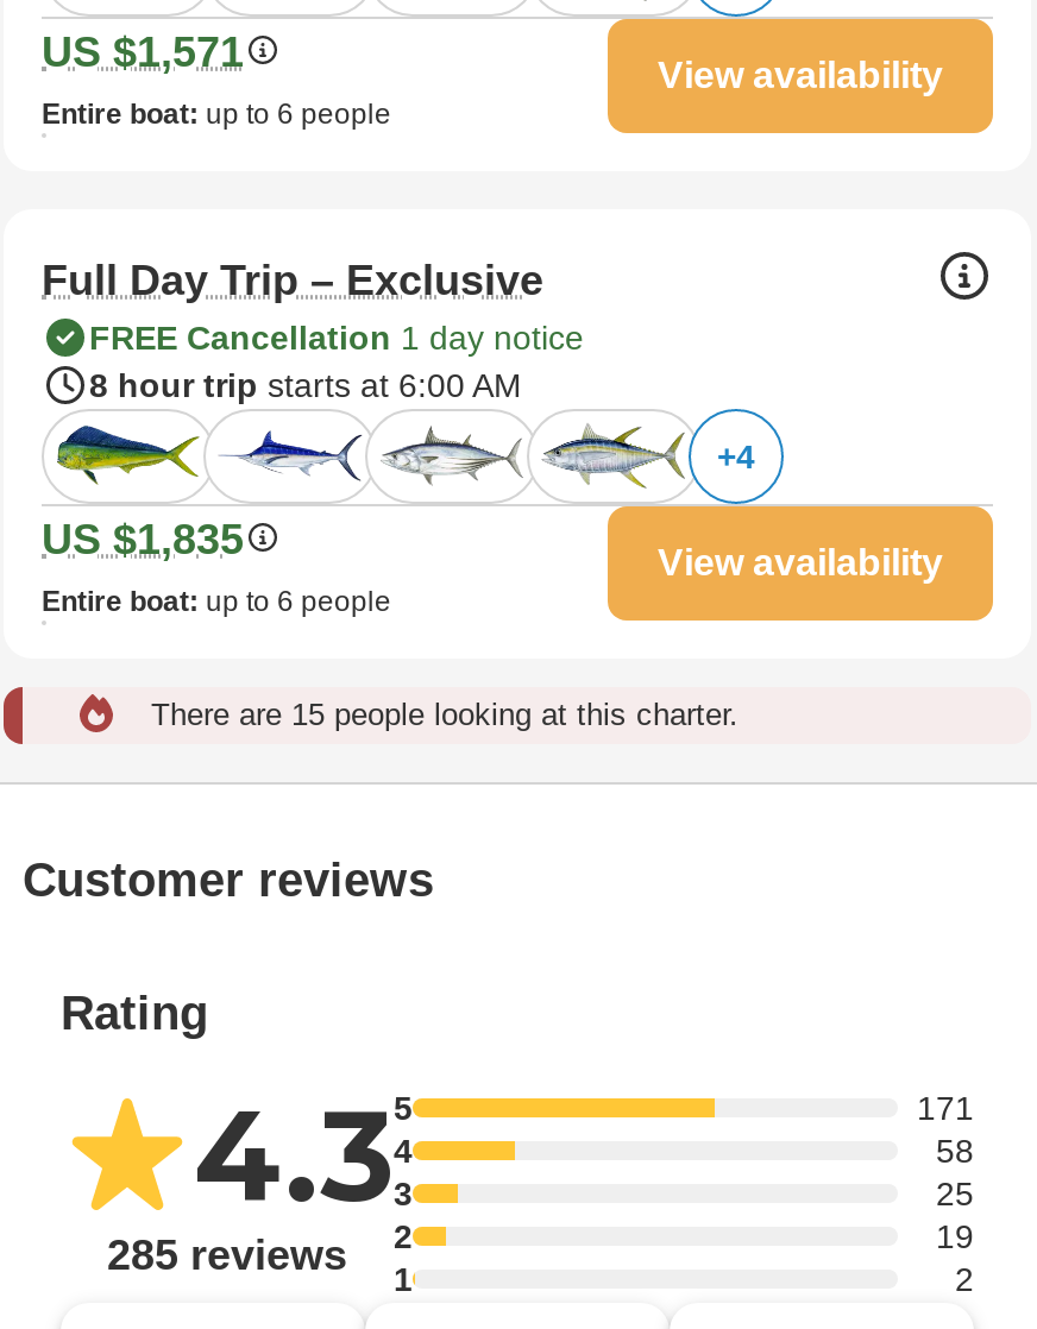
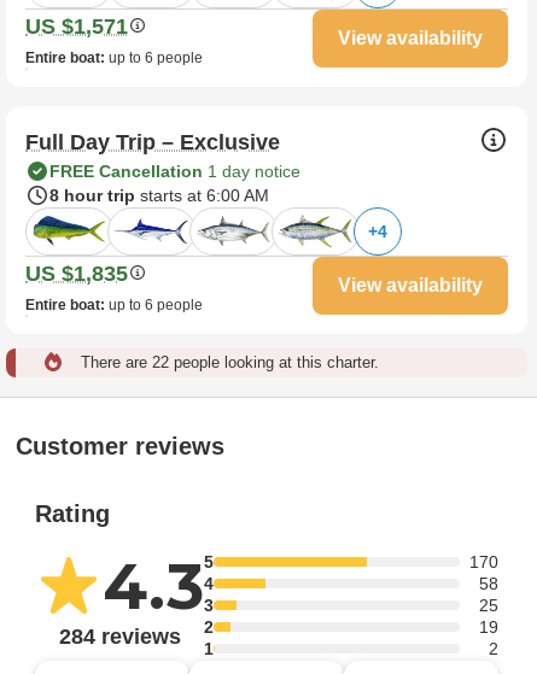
[151,696,739,731] There are 15 people looking at this charter. -> [81,353,379,371] There are 22 people looking at this charter.
[917,1088,974,1126] 171 -> [469,552,498,571] 170
[107,1216,413,1297] 285 reviews 2 1 -> [59,617,214,658] 284 reviews 2 1

